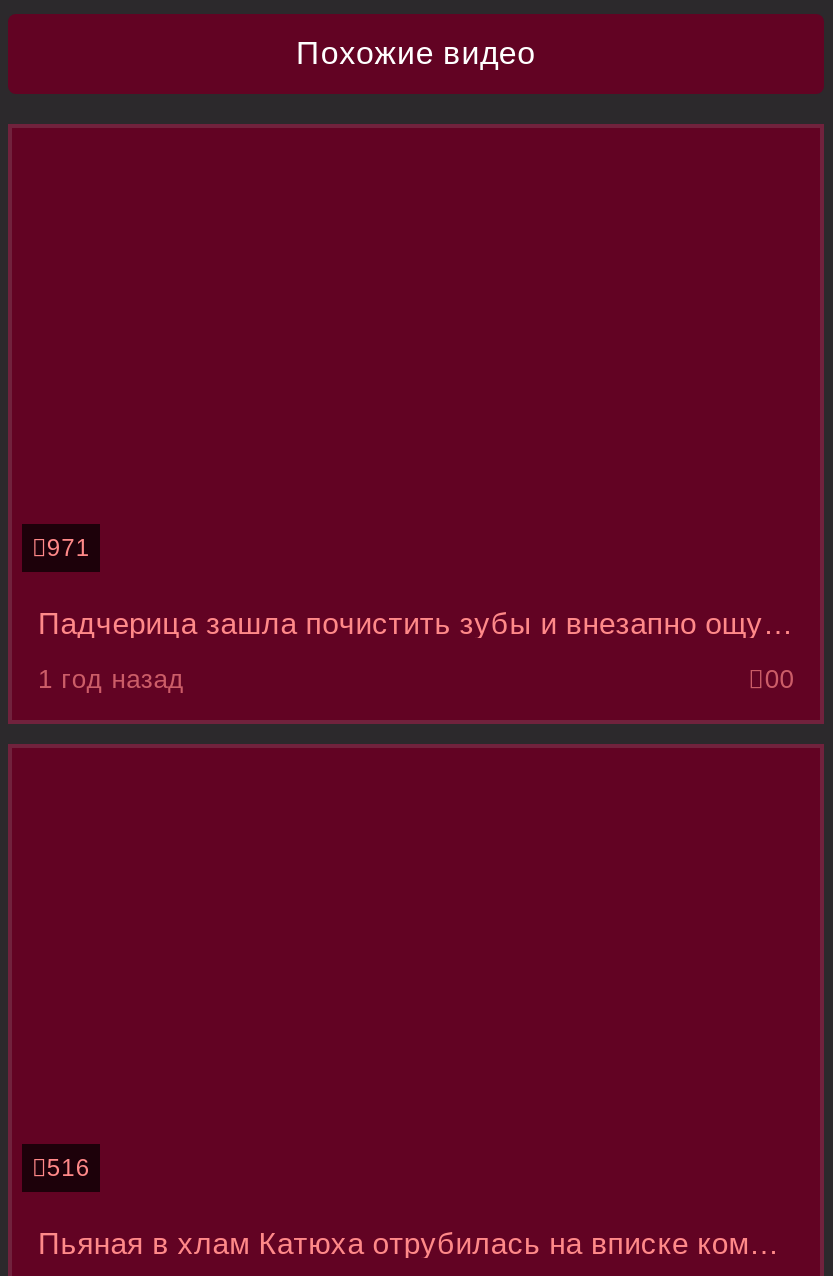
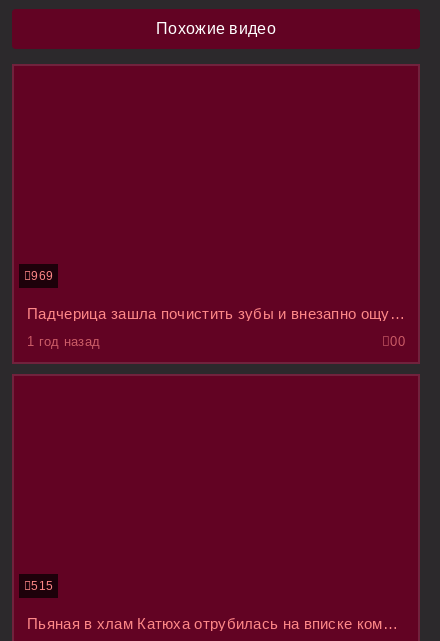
[47,534,90,562] 971 -> [31,269,53,283] 969
[47,1154,90,1182] 516 -> [31,579,53,593] 515

